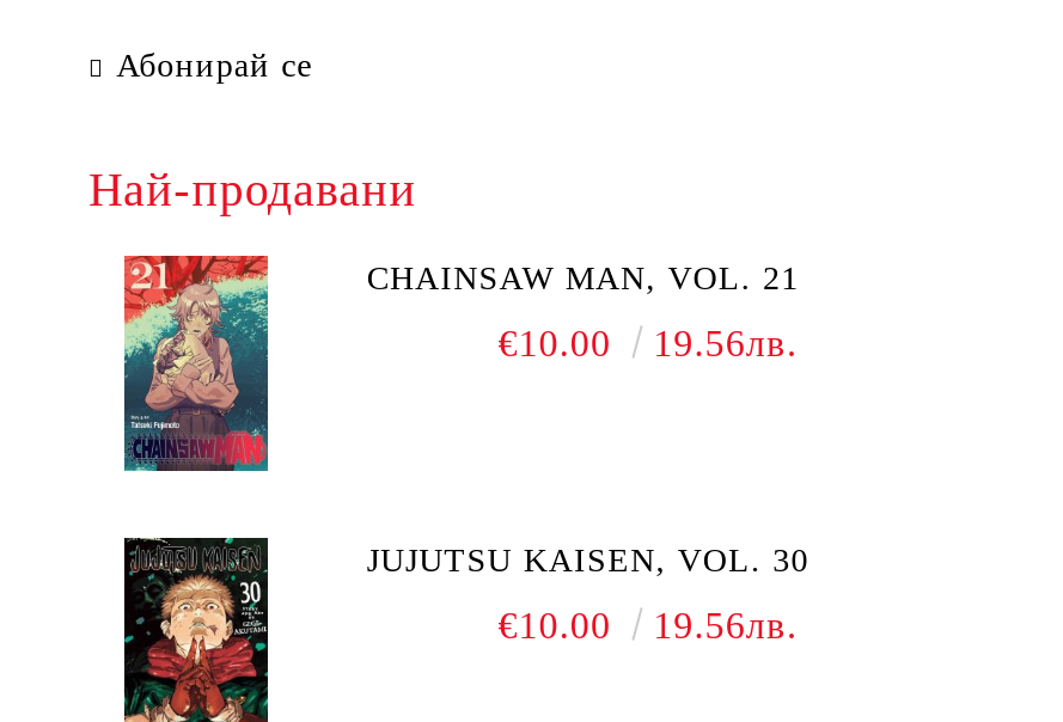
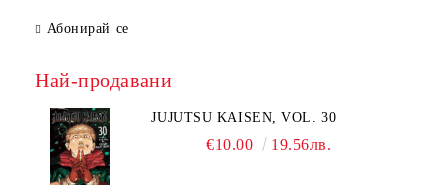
[122,253,270,473] [image] -> none
[367,261,799,363] CHAINSAW MAN, VOL. 21 | €10.00 | 19.56лв. -> none

